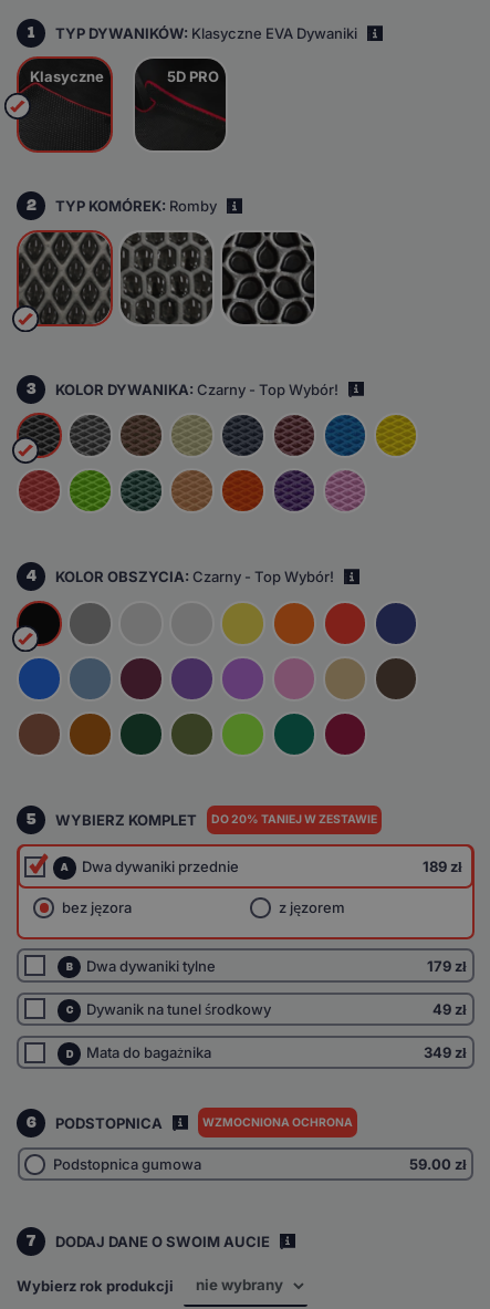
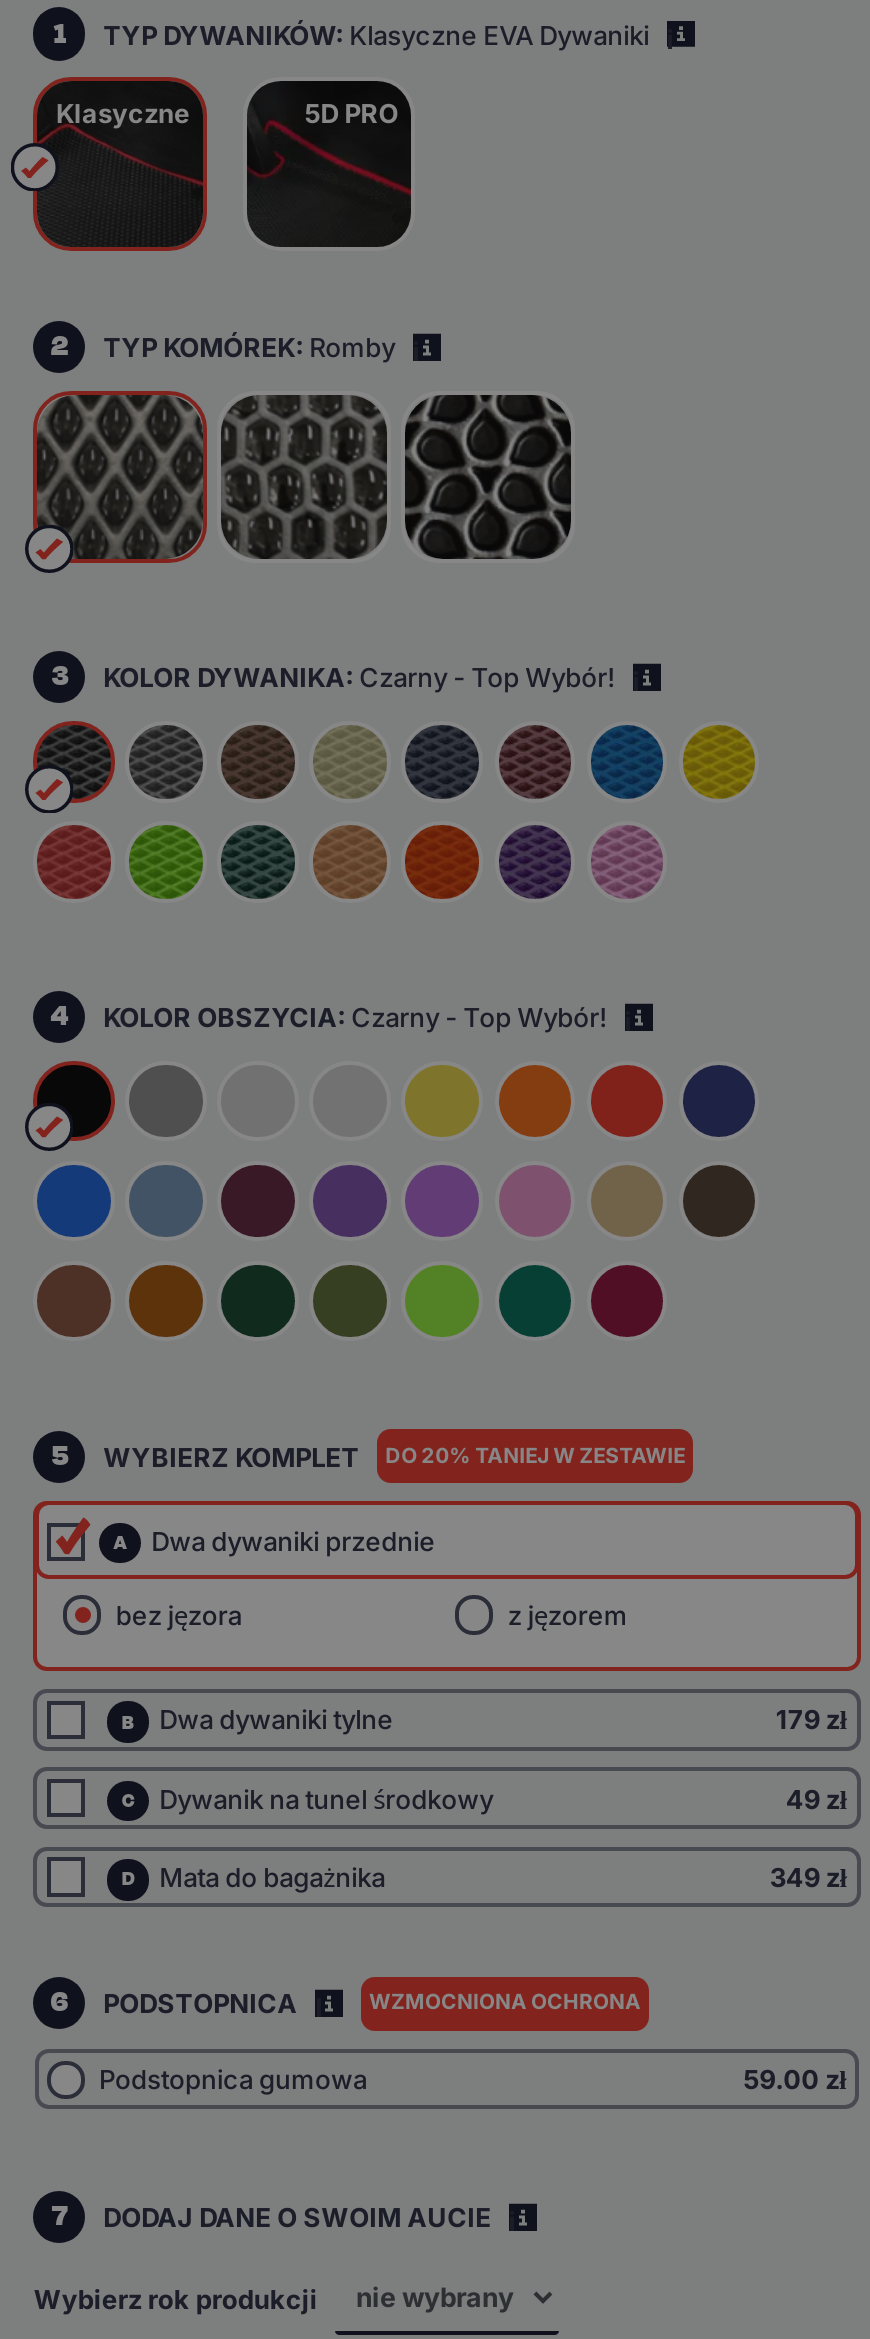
[422,857,462,875] 189 zł -> none

